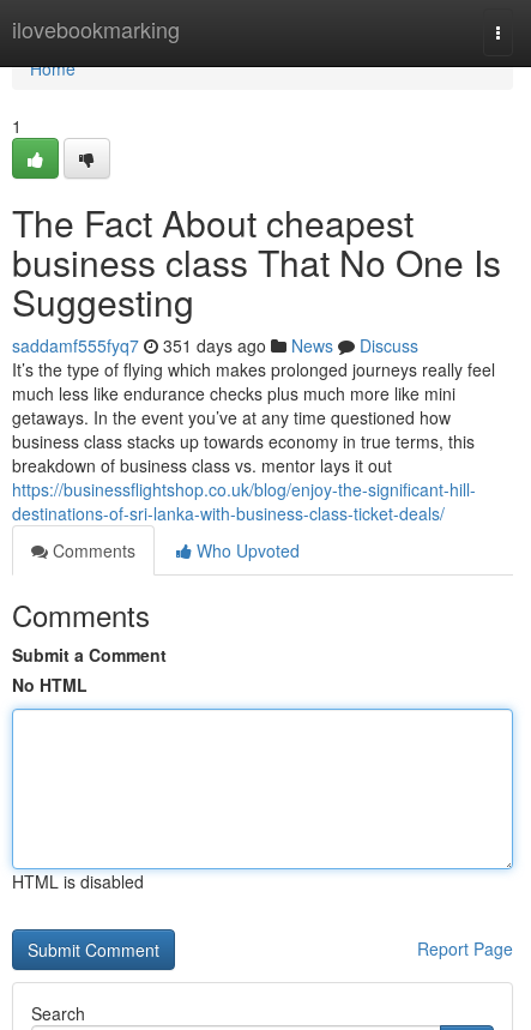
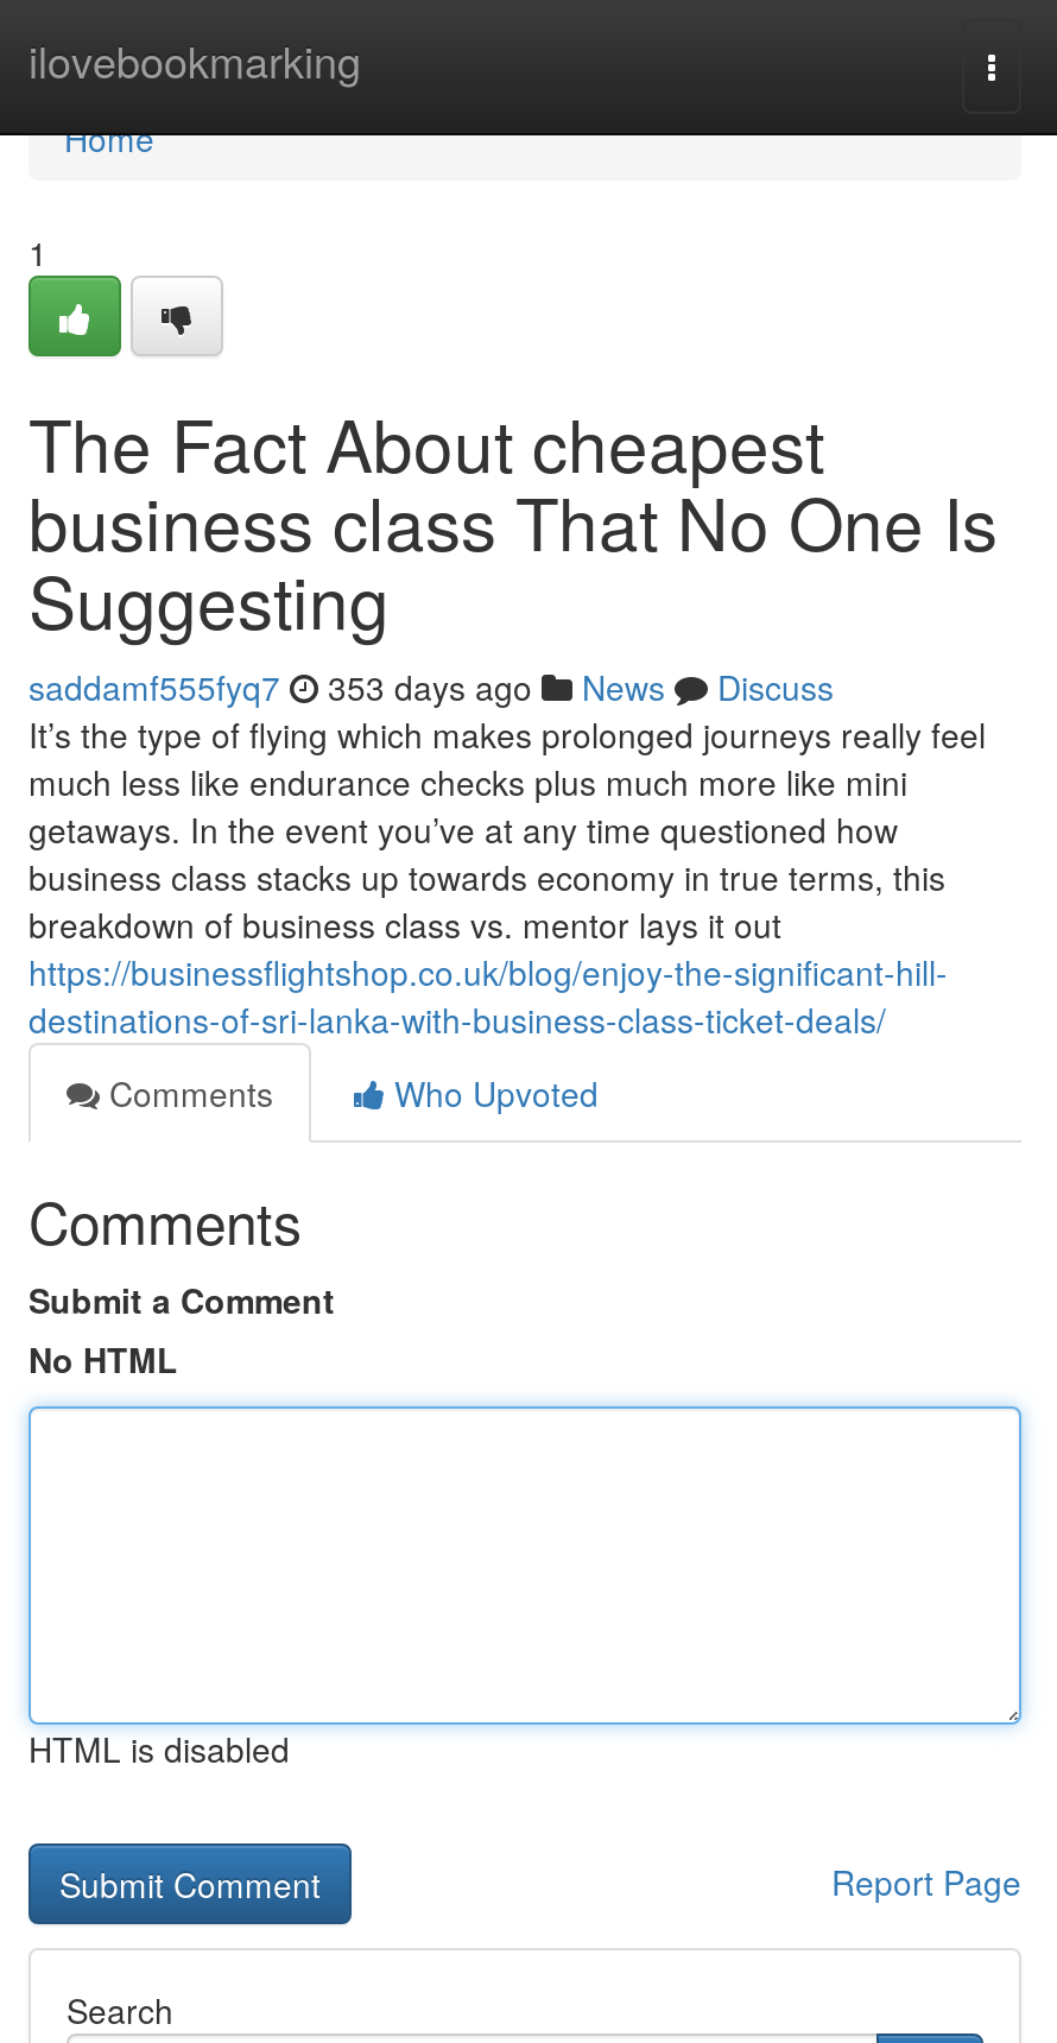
[12,333,418,357] saddamf555fyq7 351 days ago News Discuss -> [29,663,834,710] saddamf555fyq7 353 days ago News Discuss

